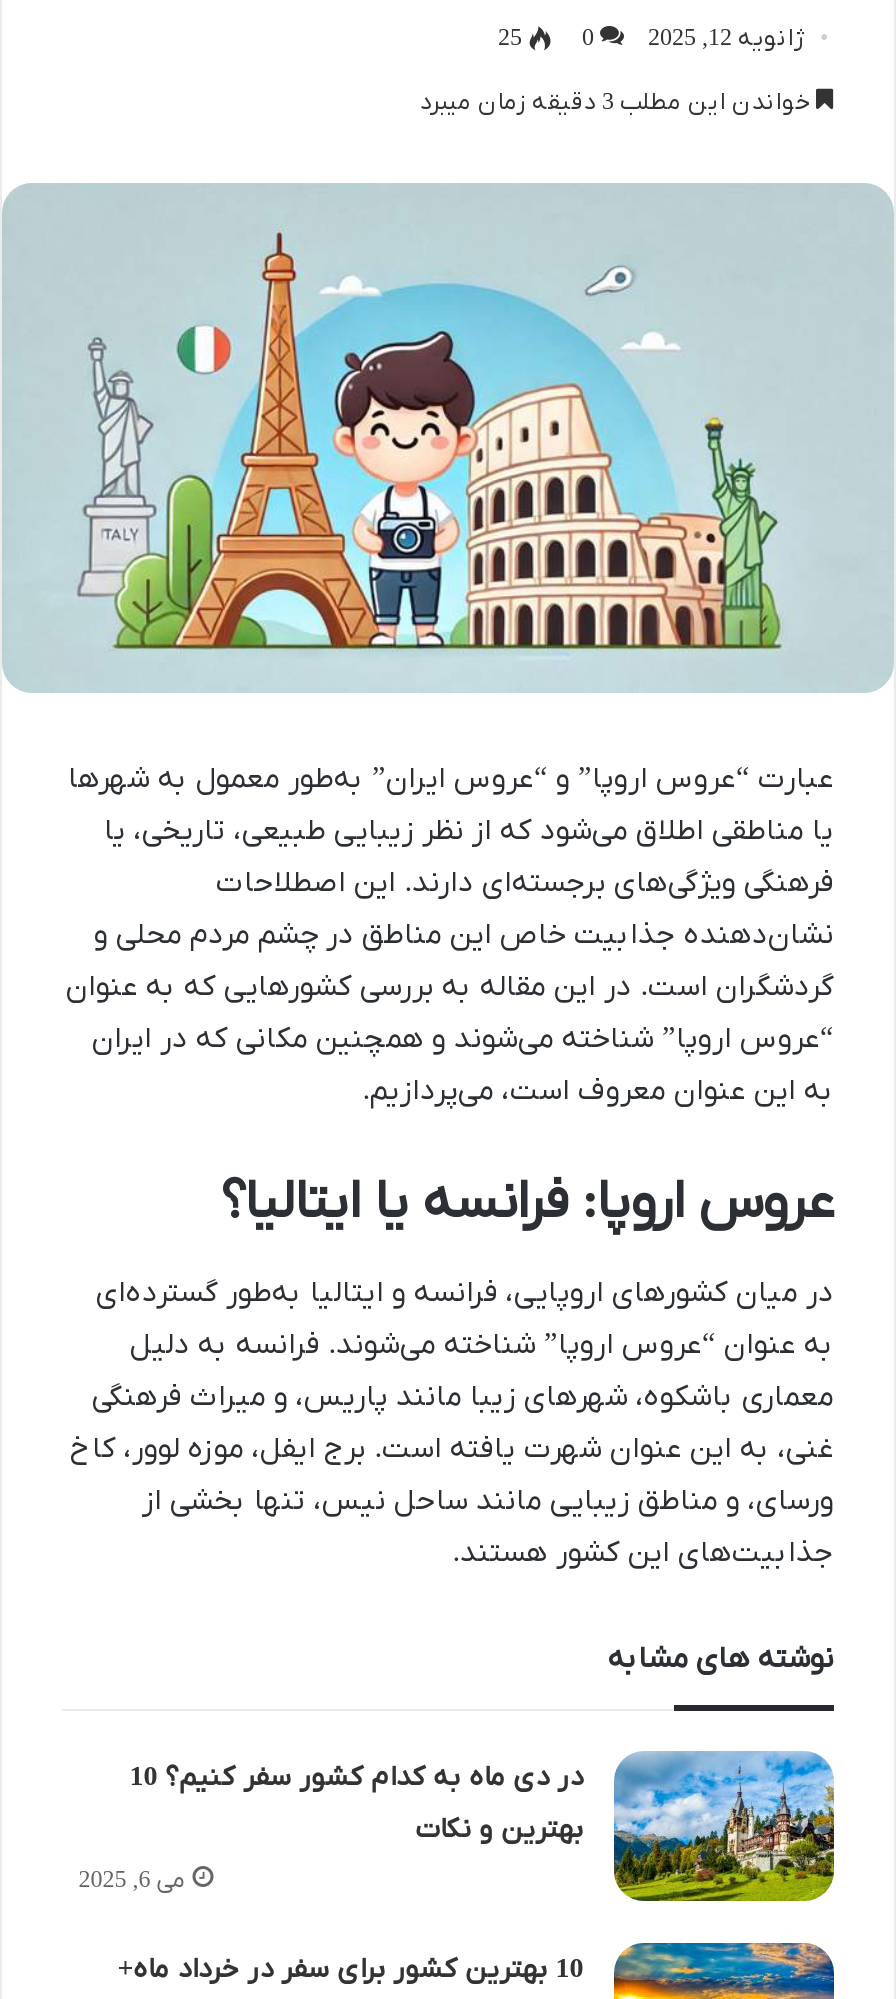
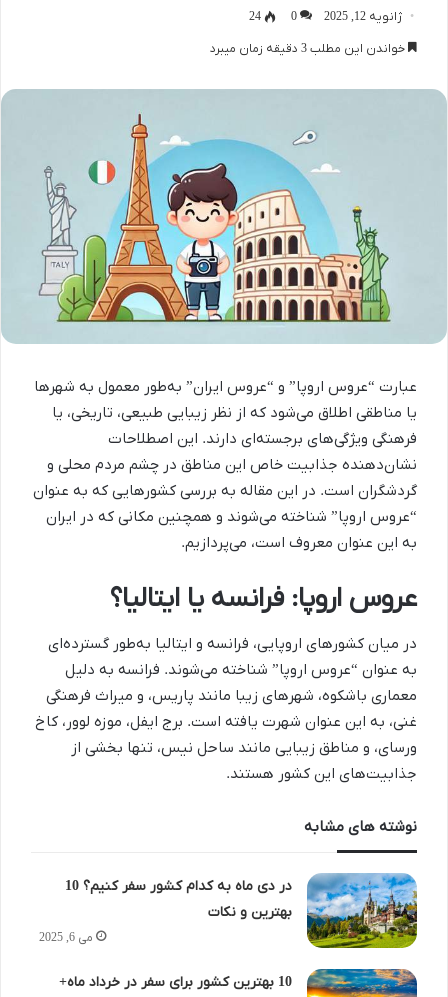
[498,23,594,55] 25 0 -> [249,9,297,25] 24 0

